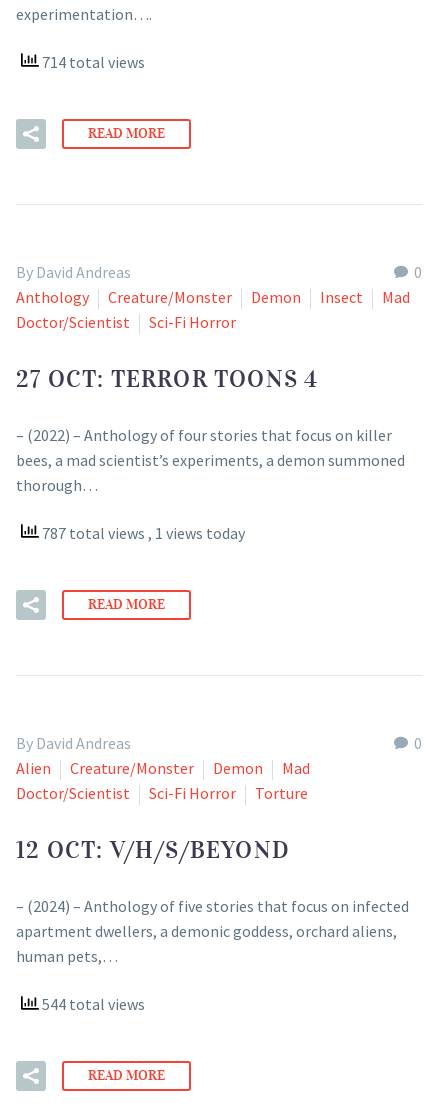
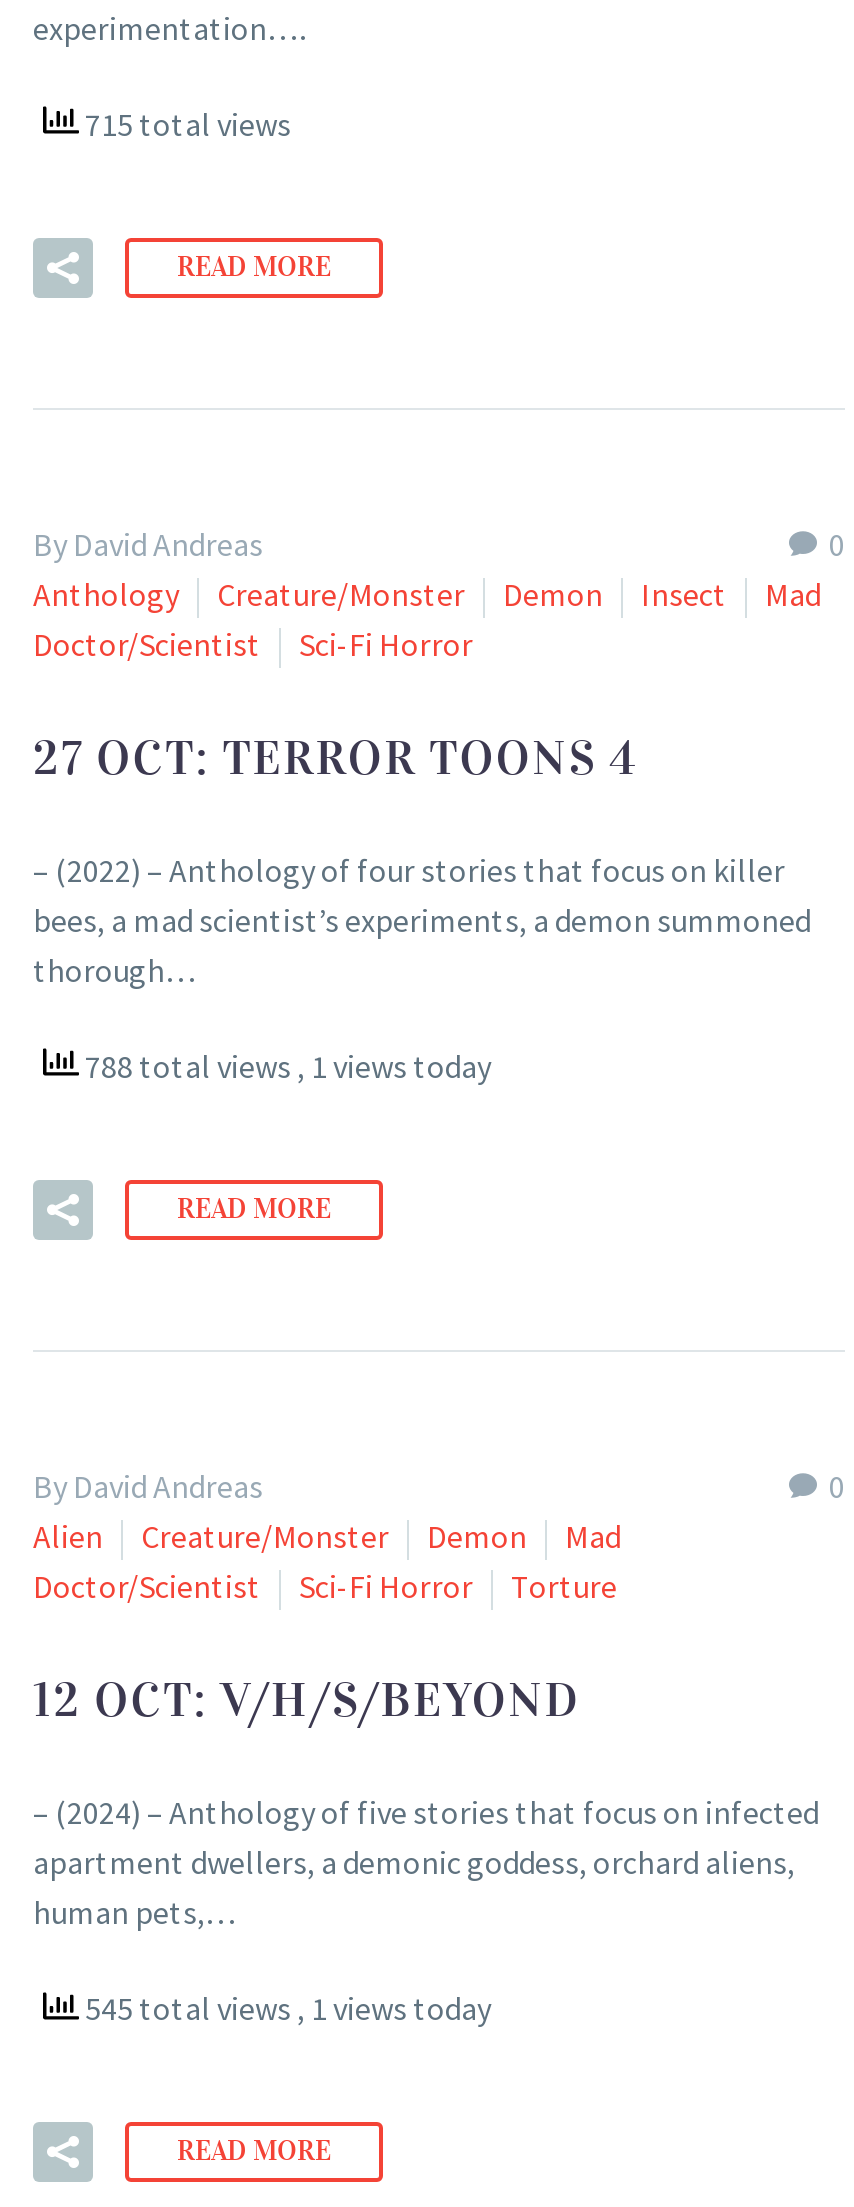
[39,52,145,72] 714 total views -> [79,104,291,144] 715 total views
[39,523,245,543] 787 total views, 1 views today -> [79,1046,491,1086] 788 total views, 1 views today
[39,994,145,1014] 544 total views -> [79,1988,491,2028] 545 total views, 1 views today

